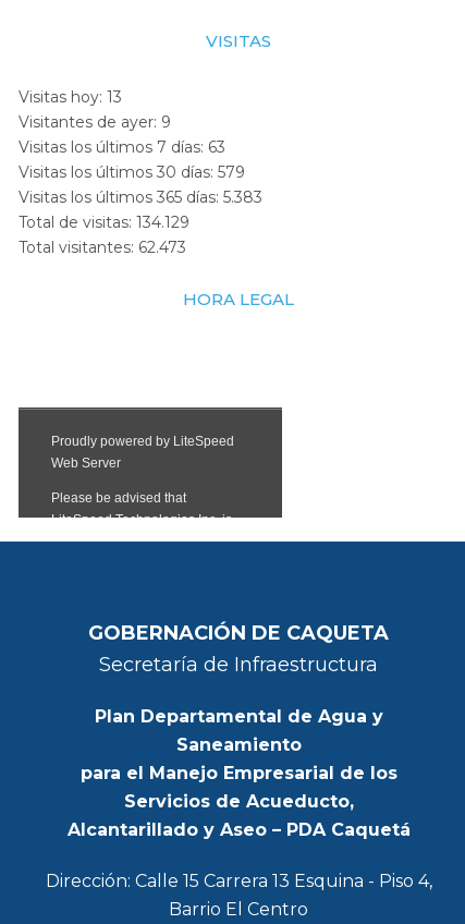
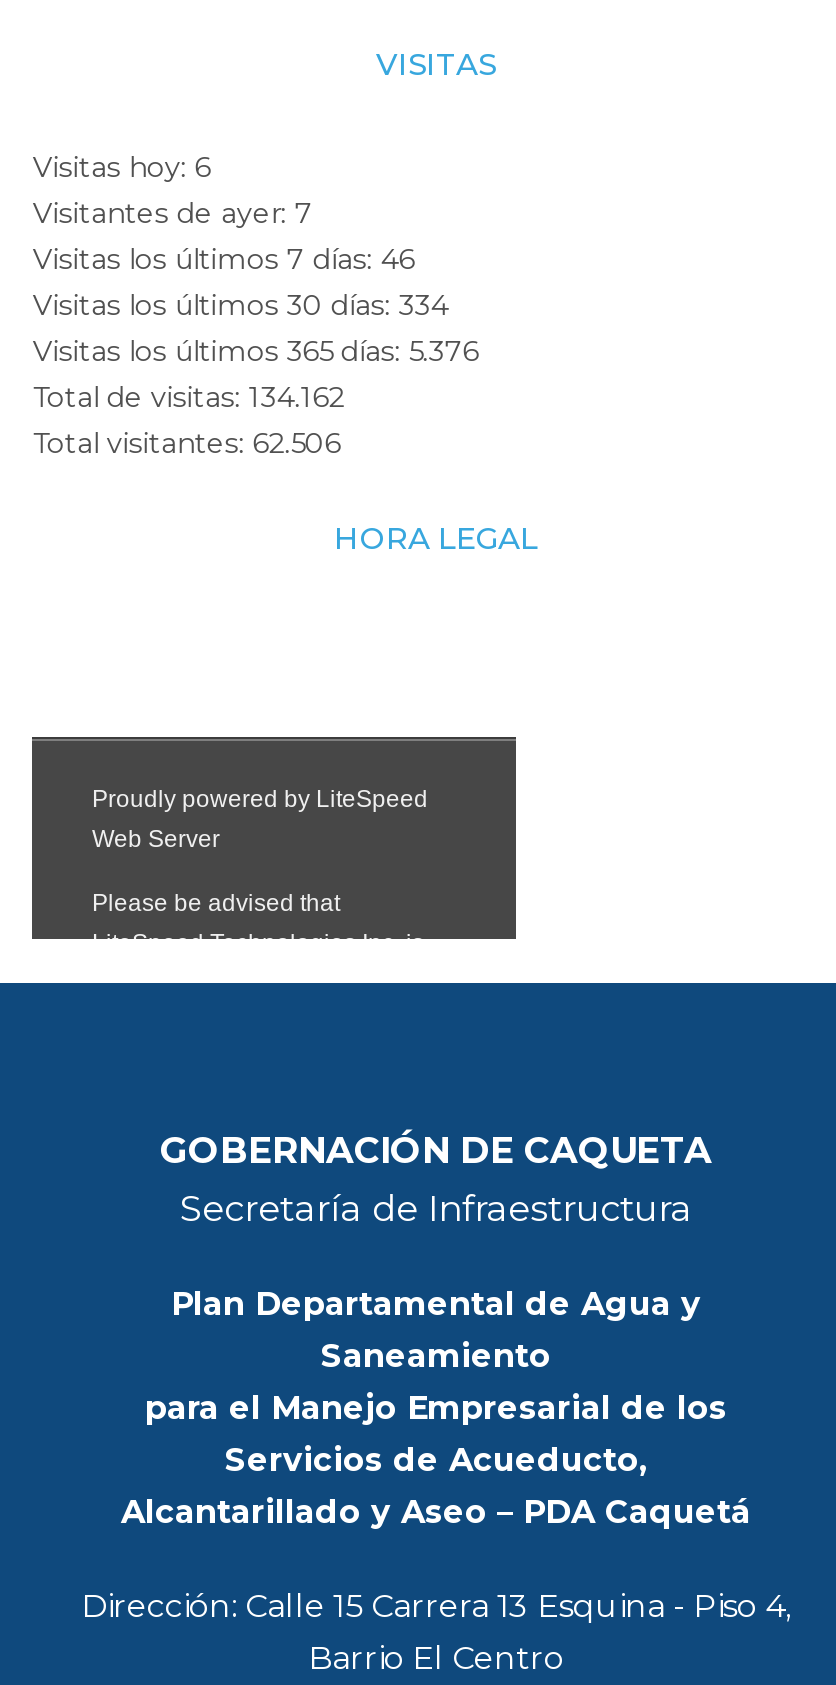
[19,87,122,107] Visitas hoy: 13 -> [33,150,211,186] Visitas hoy: 6
[19,113,171,132] Visitantes de ayer: 9 -> [33,196,313,232] Visitantes de ayer: 7
[19,138,226,157] Visitas los últimos 7 días: 63 -> [33,242,415,278] Visitas los últimos 7 días: 46
[19,163,245,182] Visitas los últimos 30 días: 579 -> [33,288,449,324] Visitas los últimos 30 días: 334
[19,188,263,207] Visitas los últimos 365 días: 5.383 -> [33,334,479,370] Visitas los últimos 365 días: 5.376
[19,213,190,232] Total de visitas: 134.129 -> [33,380,345,416] Total de visitas: 134.162
[19,238,187,257] Total visitantes: 62.473 -> [33,426,341,462] Total visitantes: 62.506

